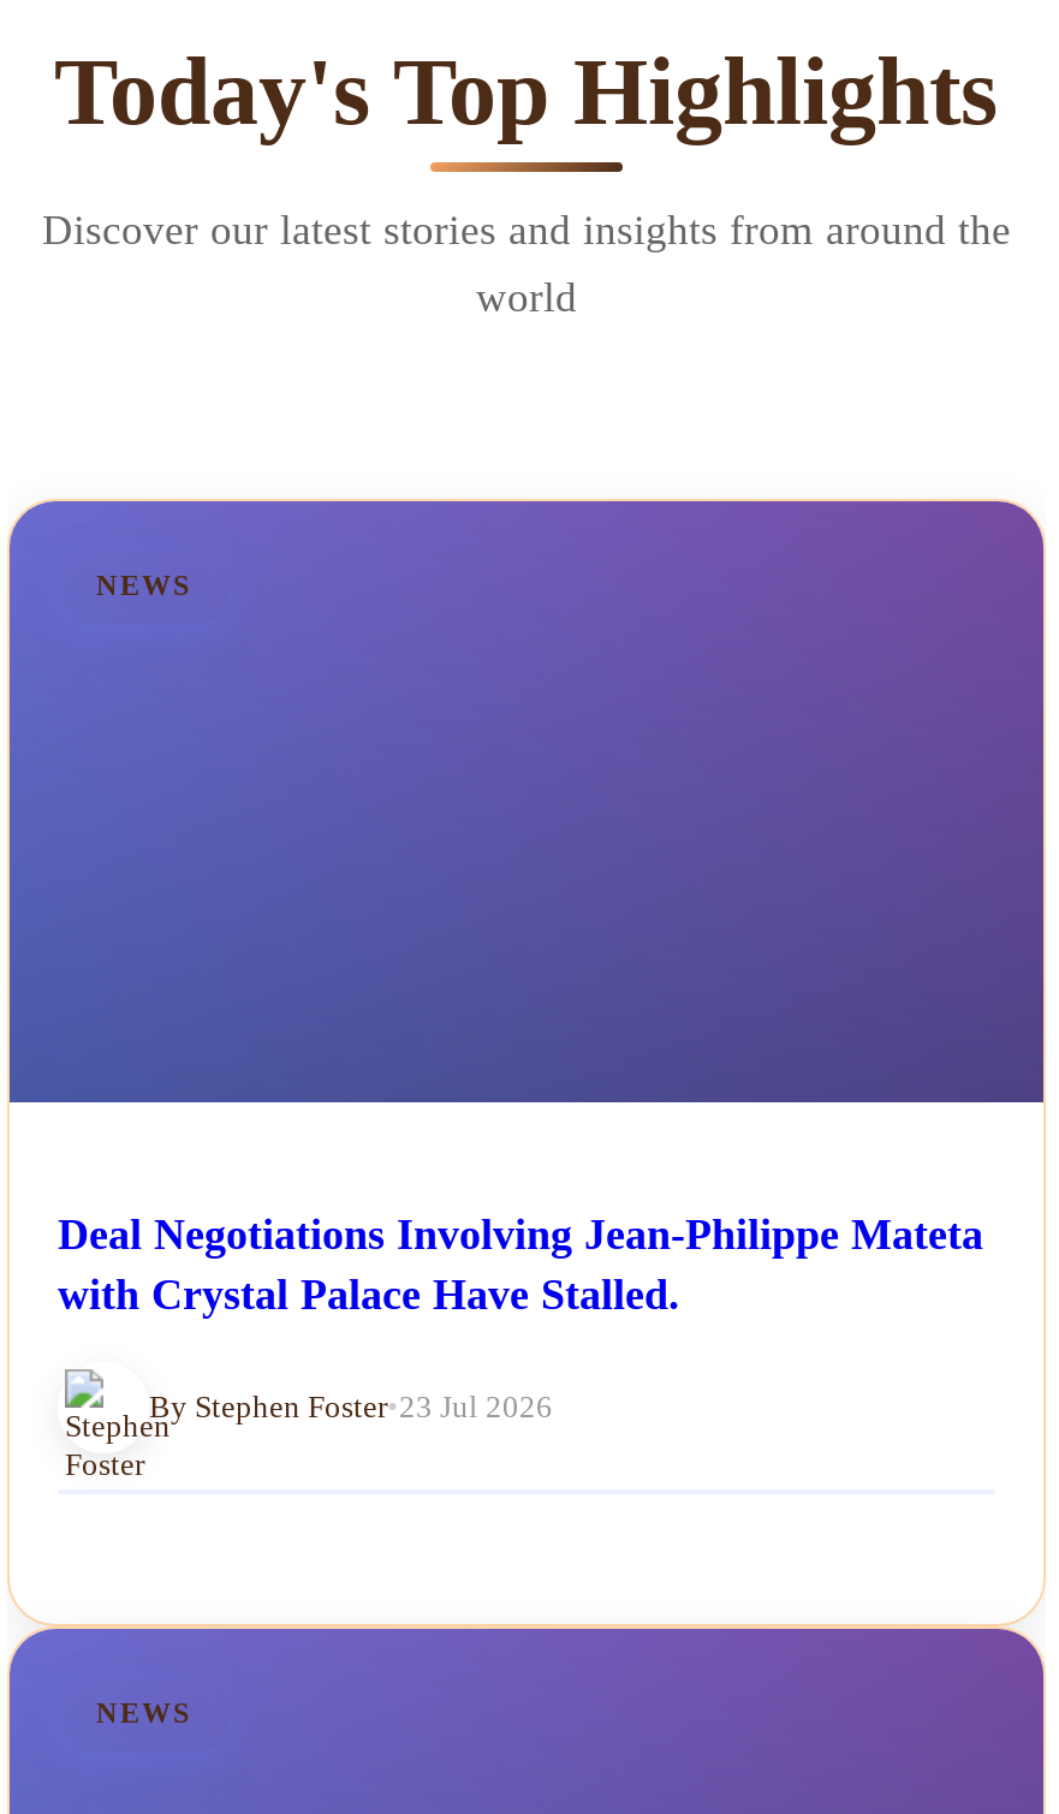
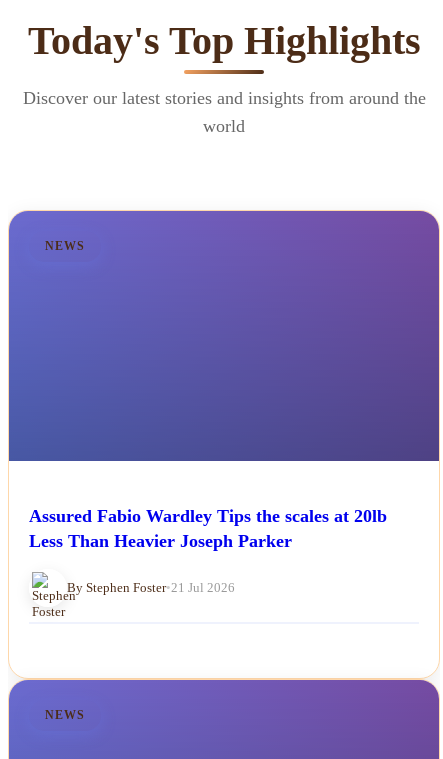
[58,1211,983,1319] Deal Negotiations Involving Jean-Philippe Mateta | with Crystal Palace Have Stalled. -> [29,506,387,551] Assured Fabio Wardley Tips the scales at 20lb | Less Than Heavier Joseph Parker
[149,1389,553,1425] By Stephen Foster • 23 Jul 2026 -> [67,580,235,595] By Stephen Foster • 21 Jul 2026

